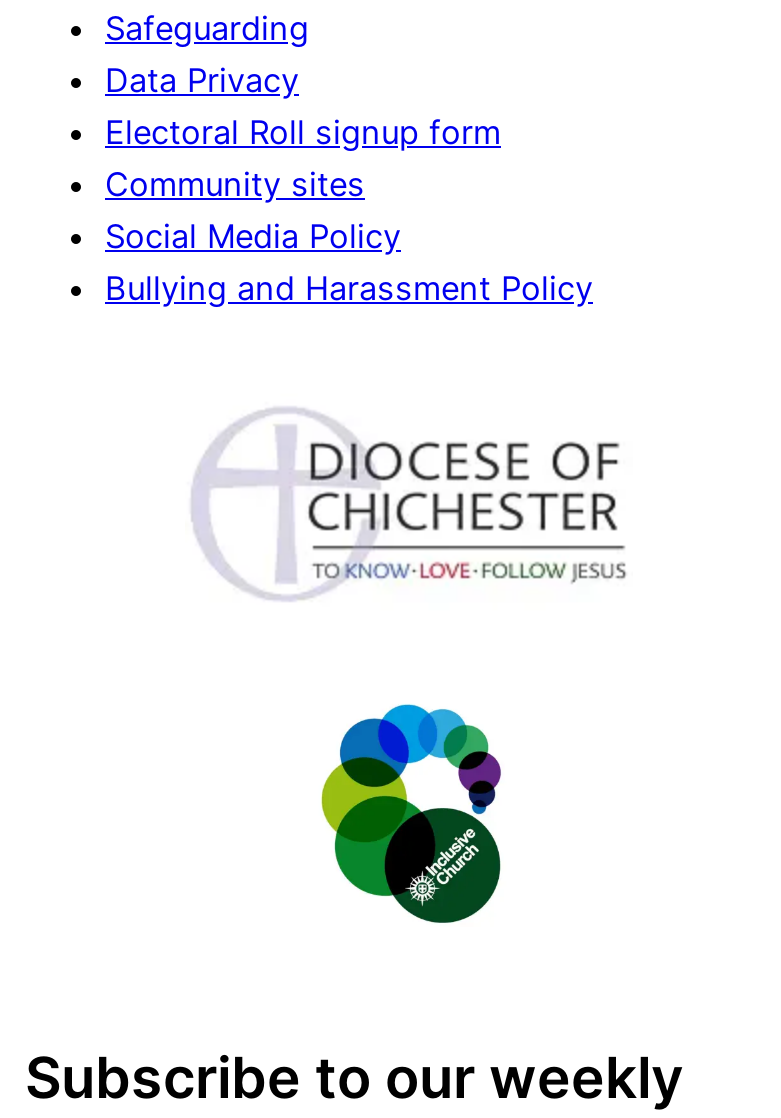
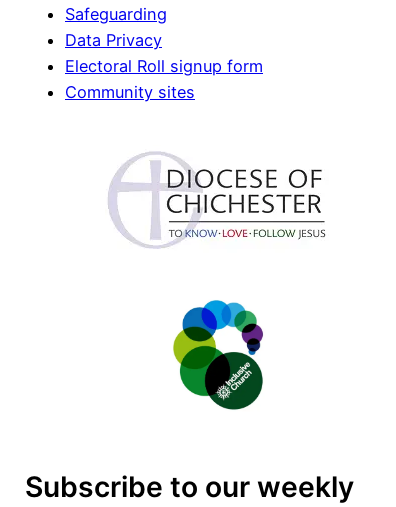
[105,215,593,307] Social Media Policy | Bullying and Harassment Policy -> none

